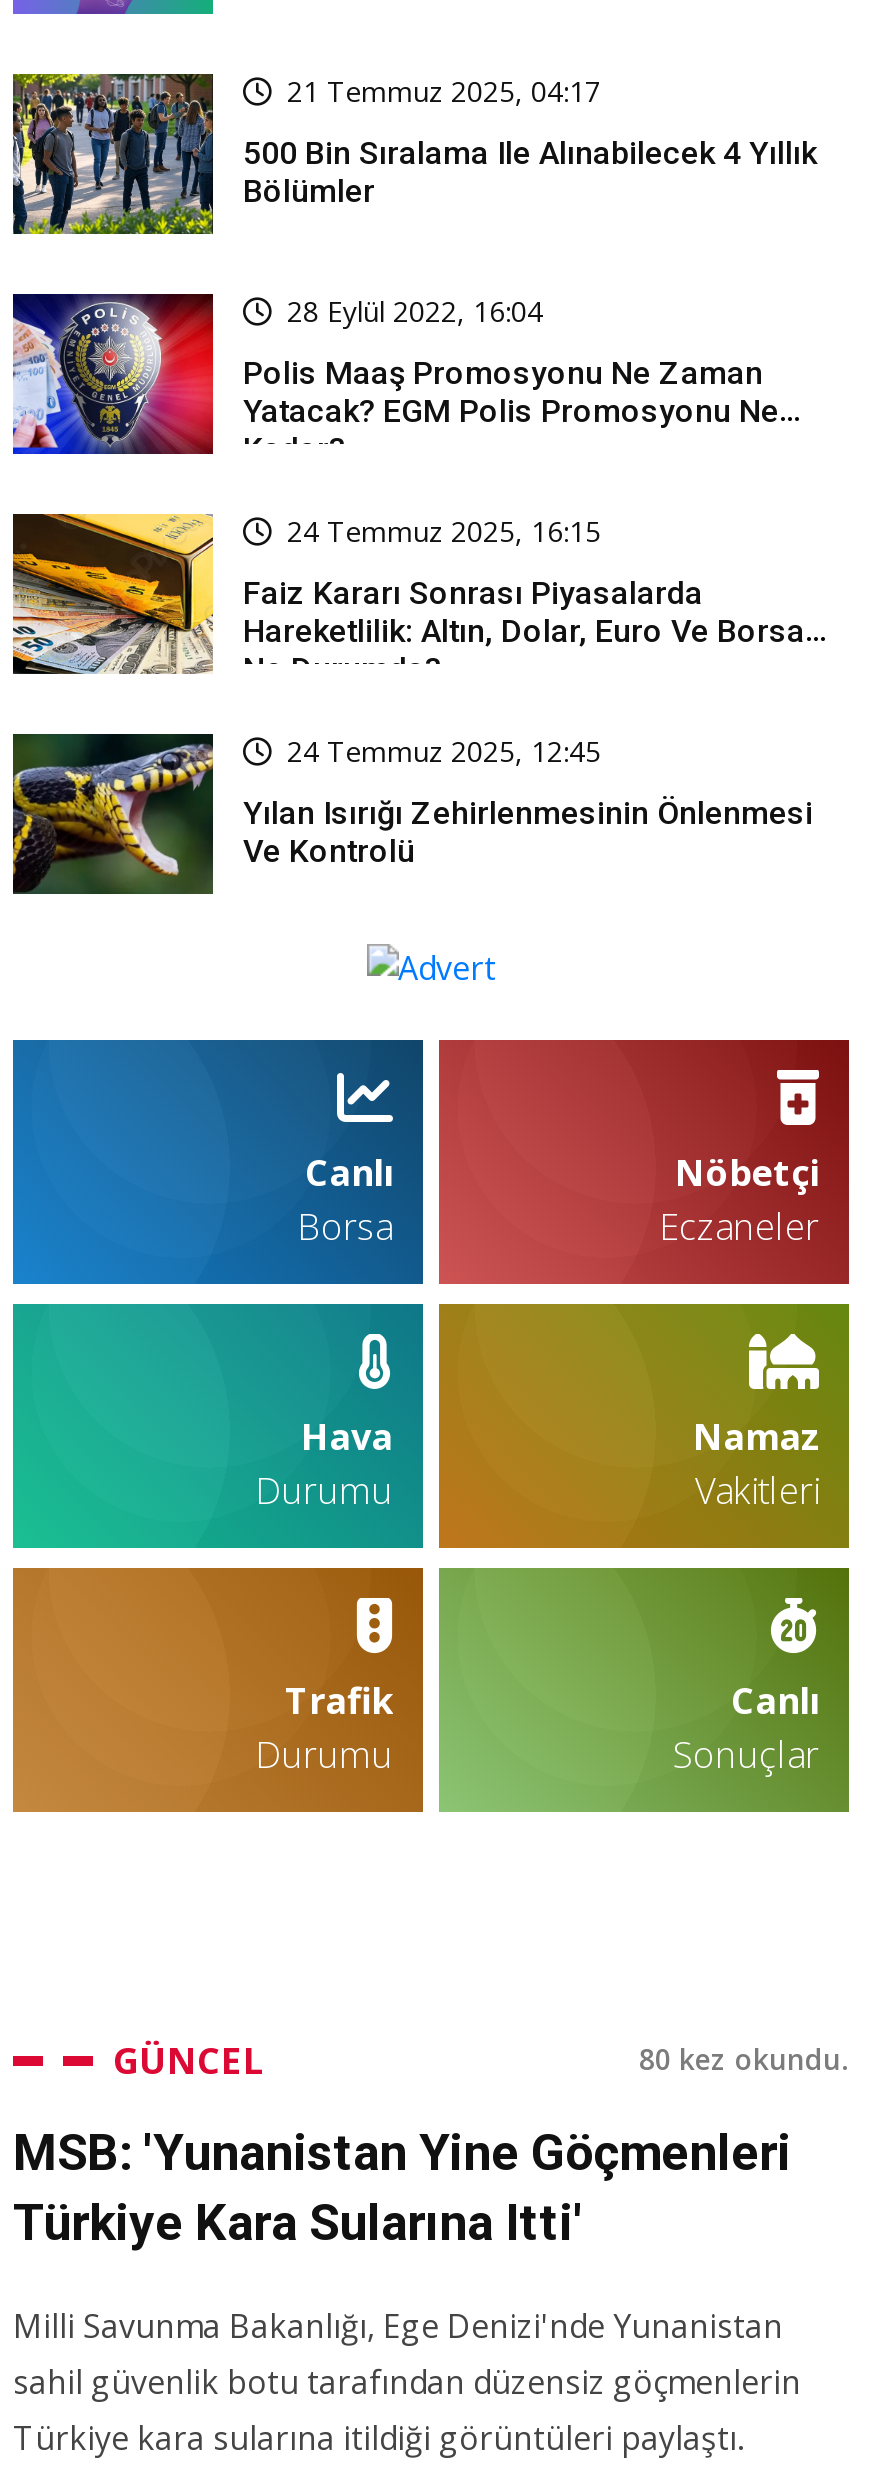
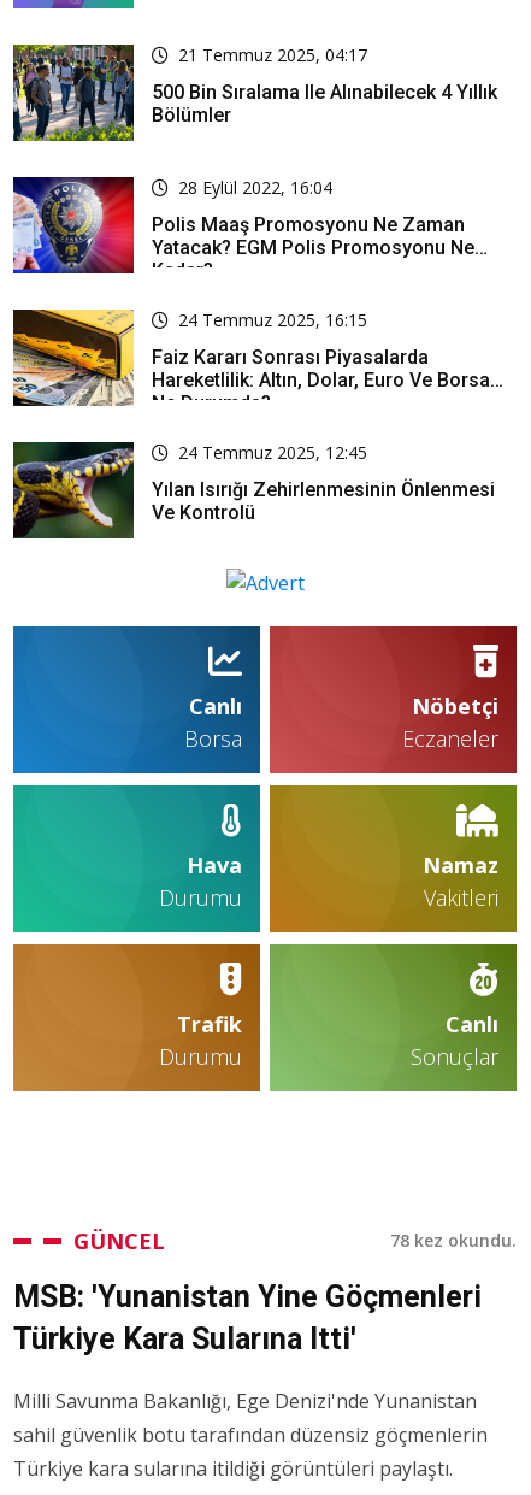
[639,2040,849,2078] 80 kez okundu. -> [390,1229,517,1252] 78 kez okundu.

